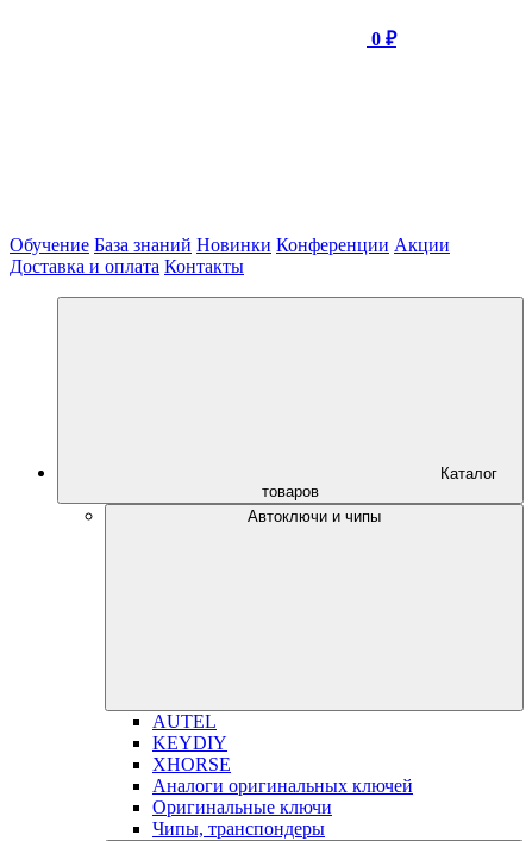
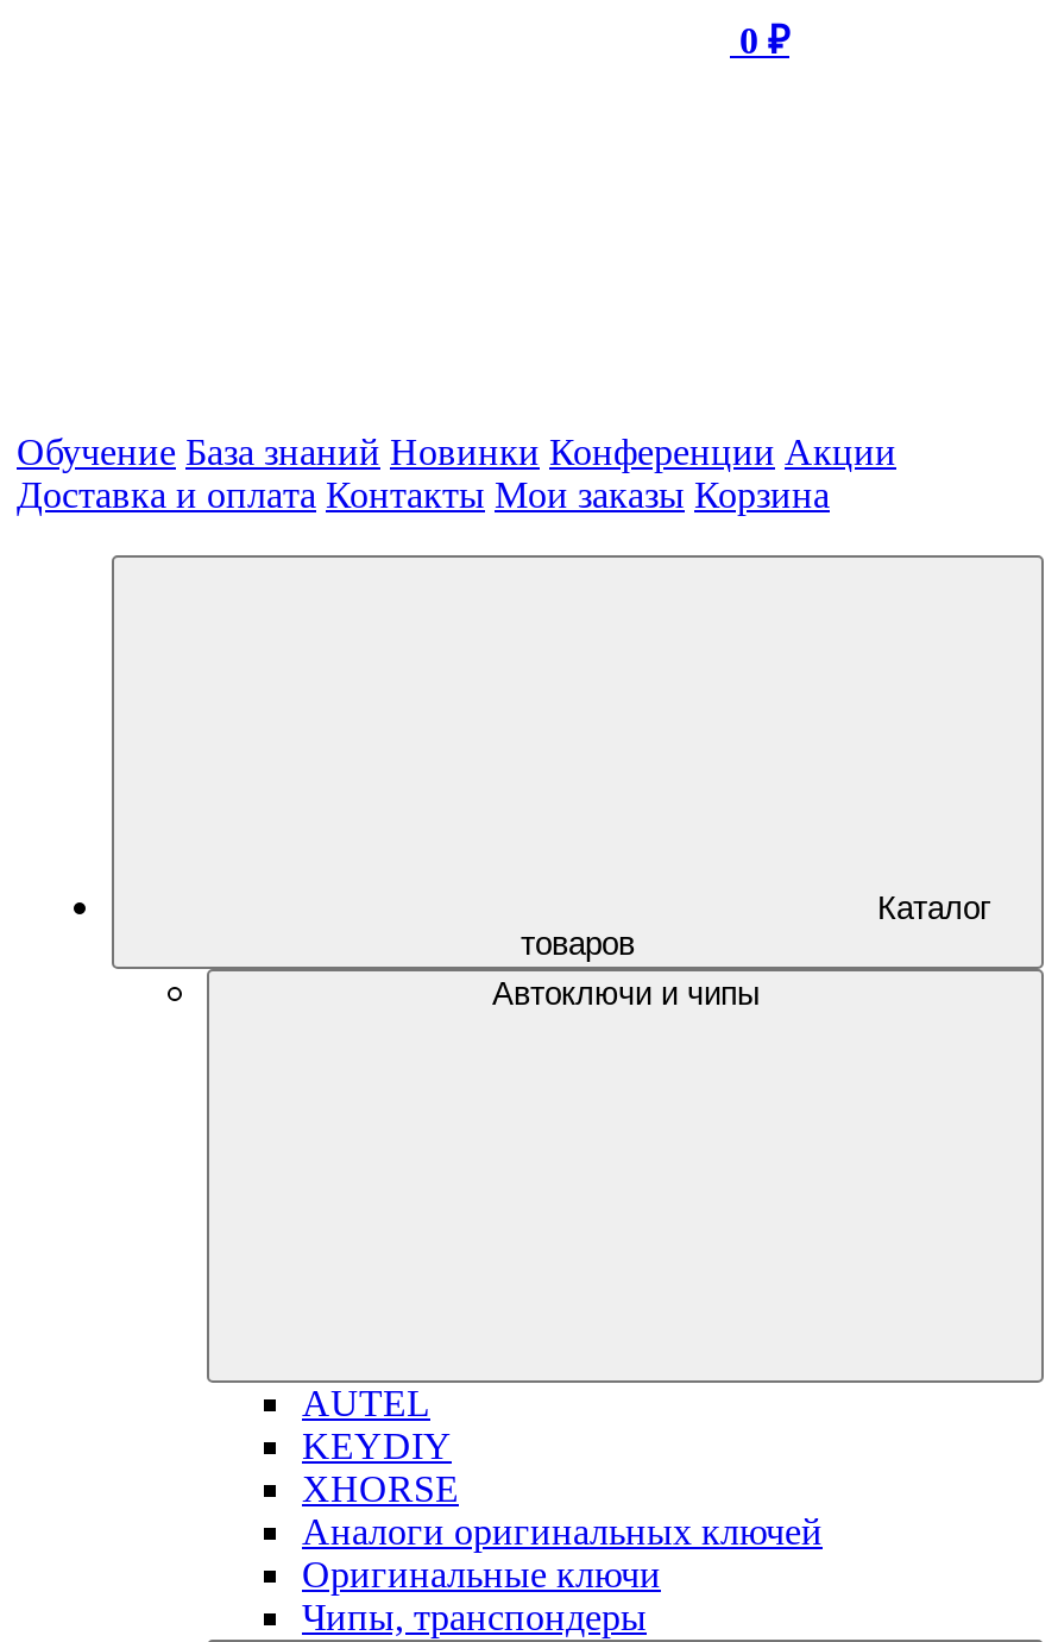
[10,256,244,276] Доставка и оплата Контакты -> [17,474,830,515] Доставка и оплата Контакты Мои заказы Корзина

